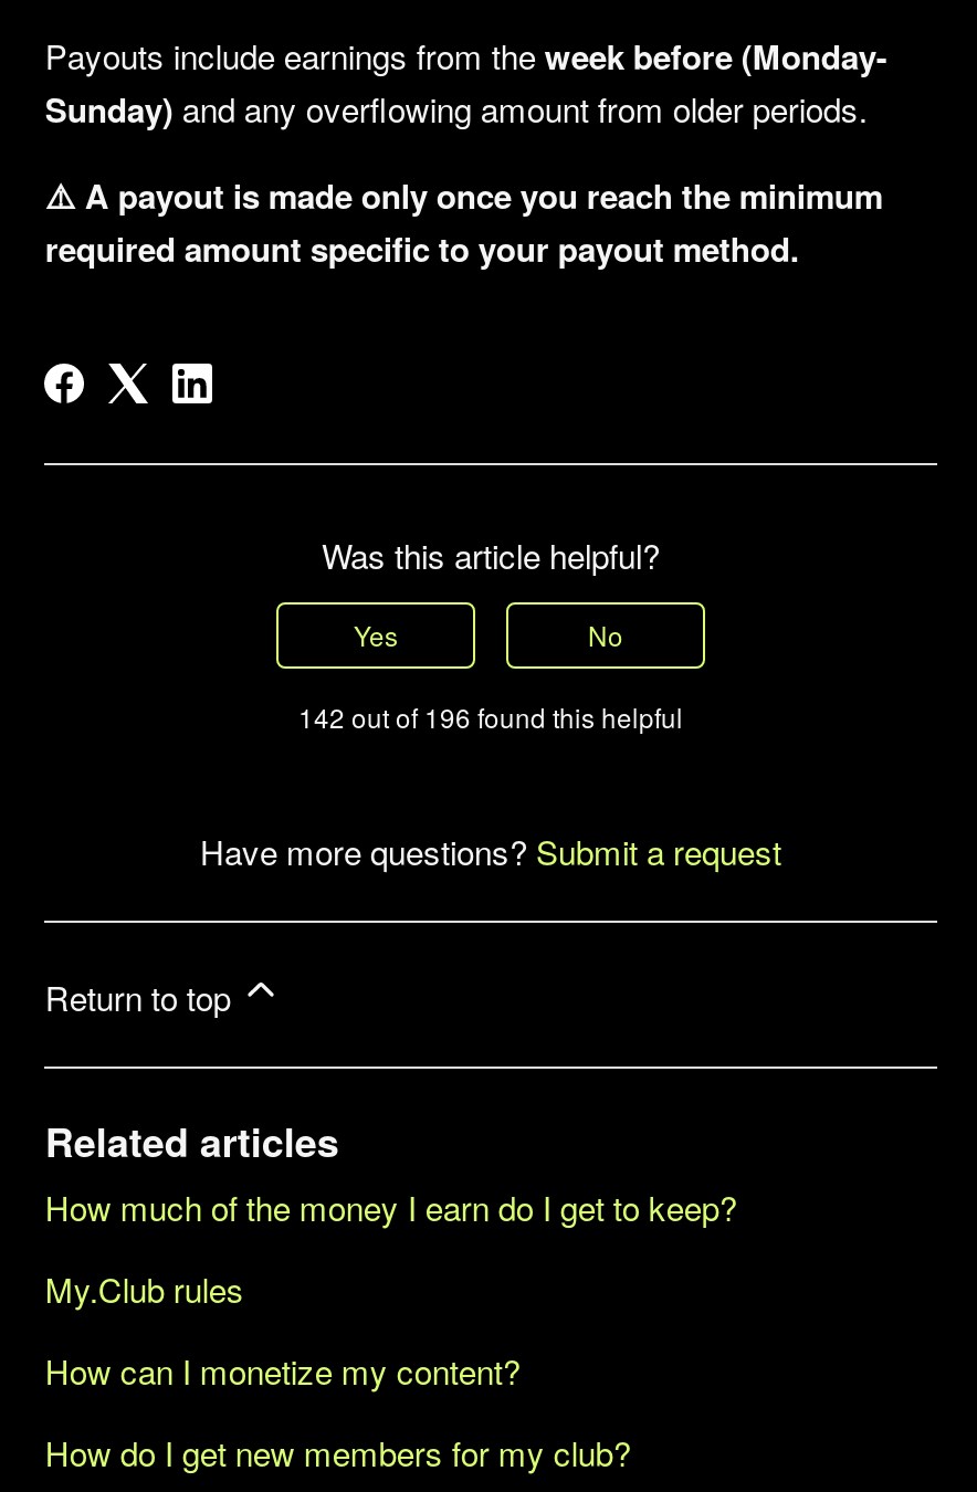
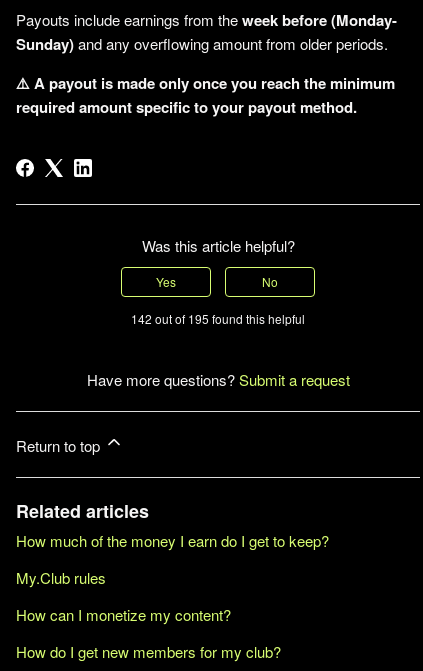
[298,696,683,734] 142 out of 196 found this helpful -> [131,309,305,326] 142 out of 195 found this helpful

